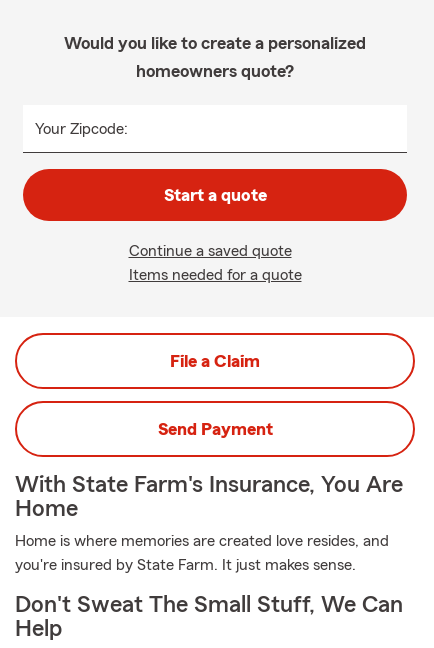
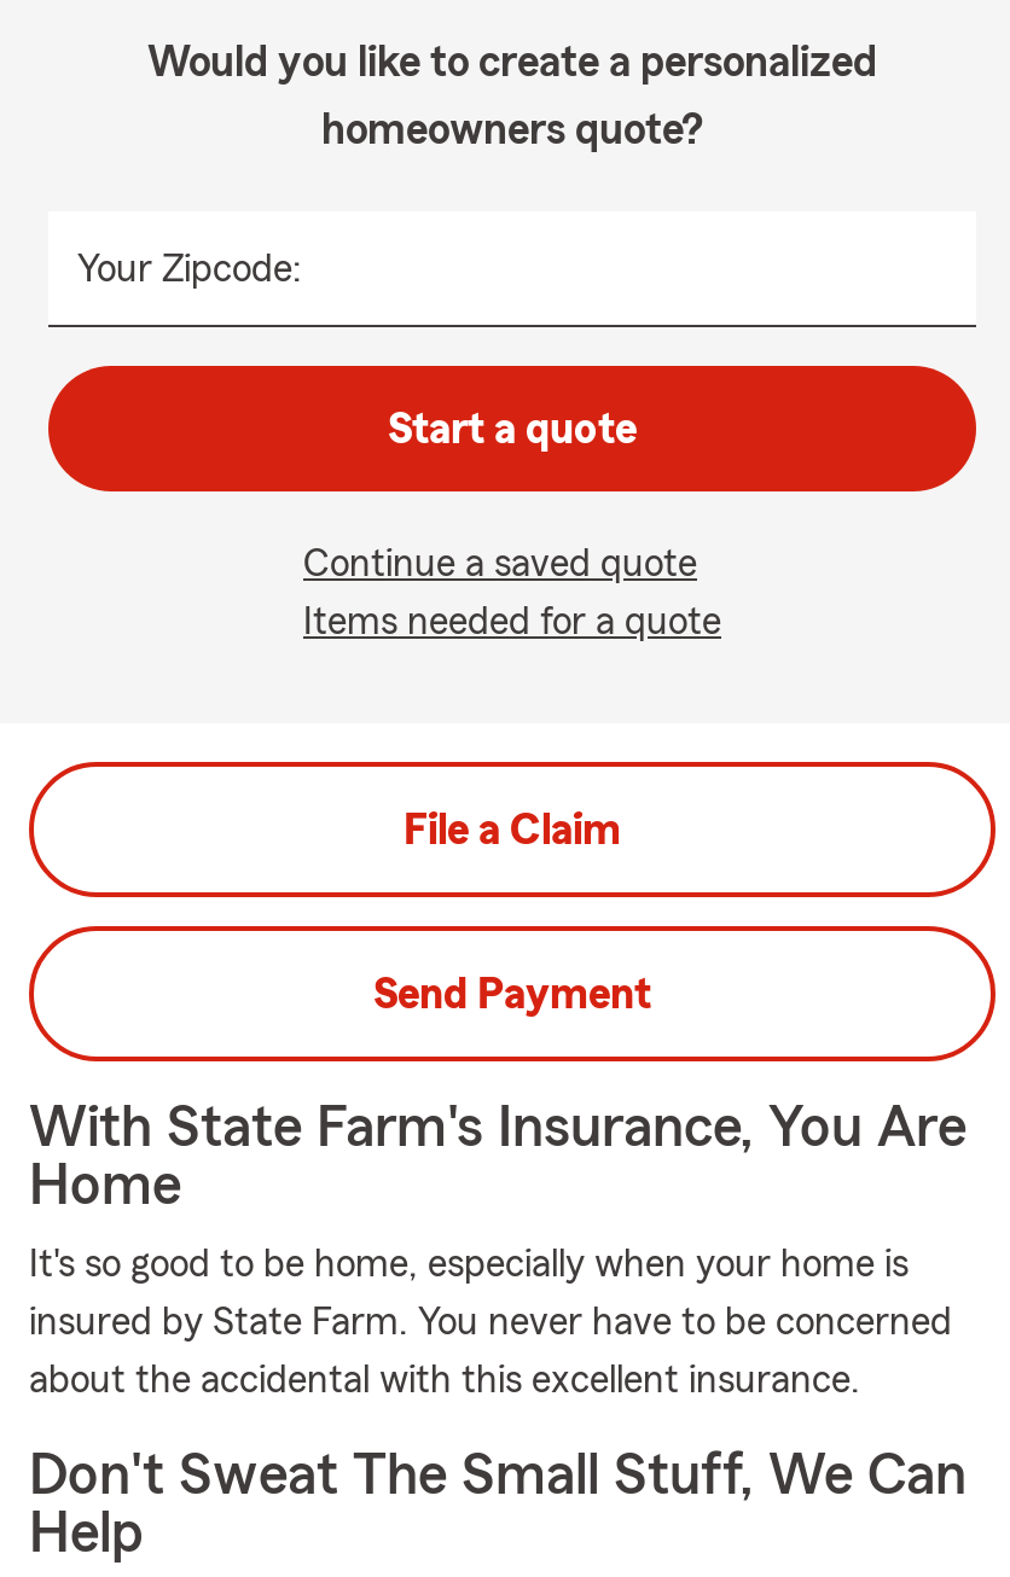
[15,533,389,573] Home is where memories are created love resides, and | you're insured by State Farm. It just makes sense. -> [29,1245,952,1399] It's so good to be home, especially when your home is | insured by State Farm. You never have to be concerned | about the accidental with this excellent insurance.

